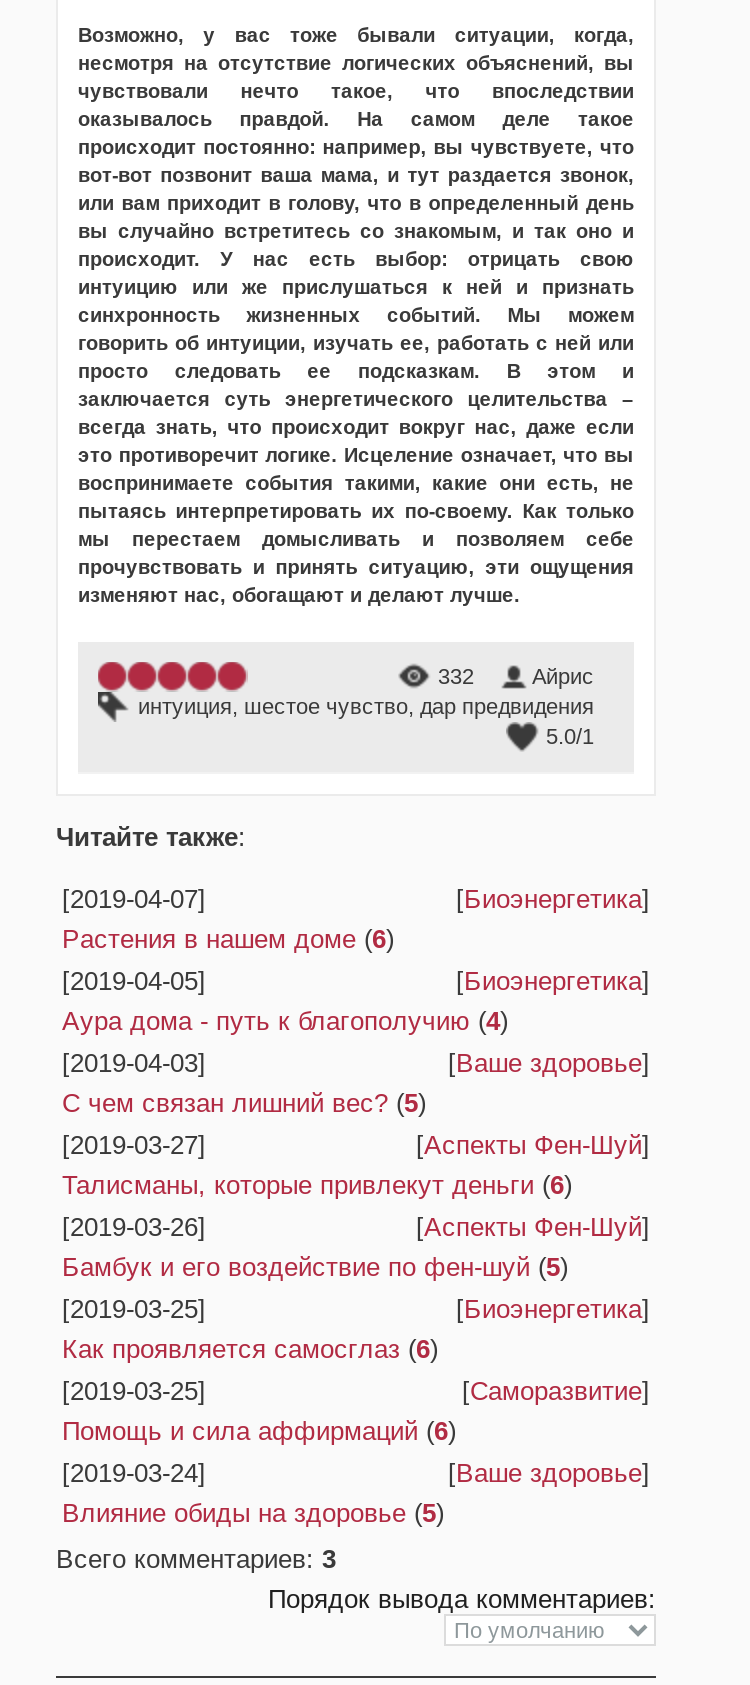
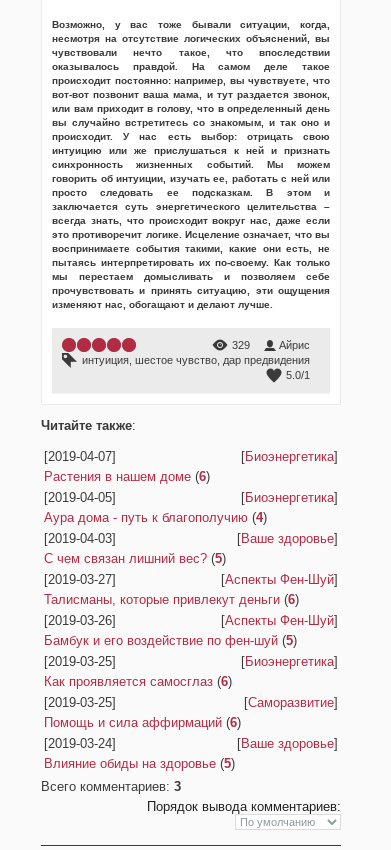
[438,664,474,688] 332 -> [232,339,250,351] 329

